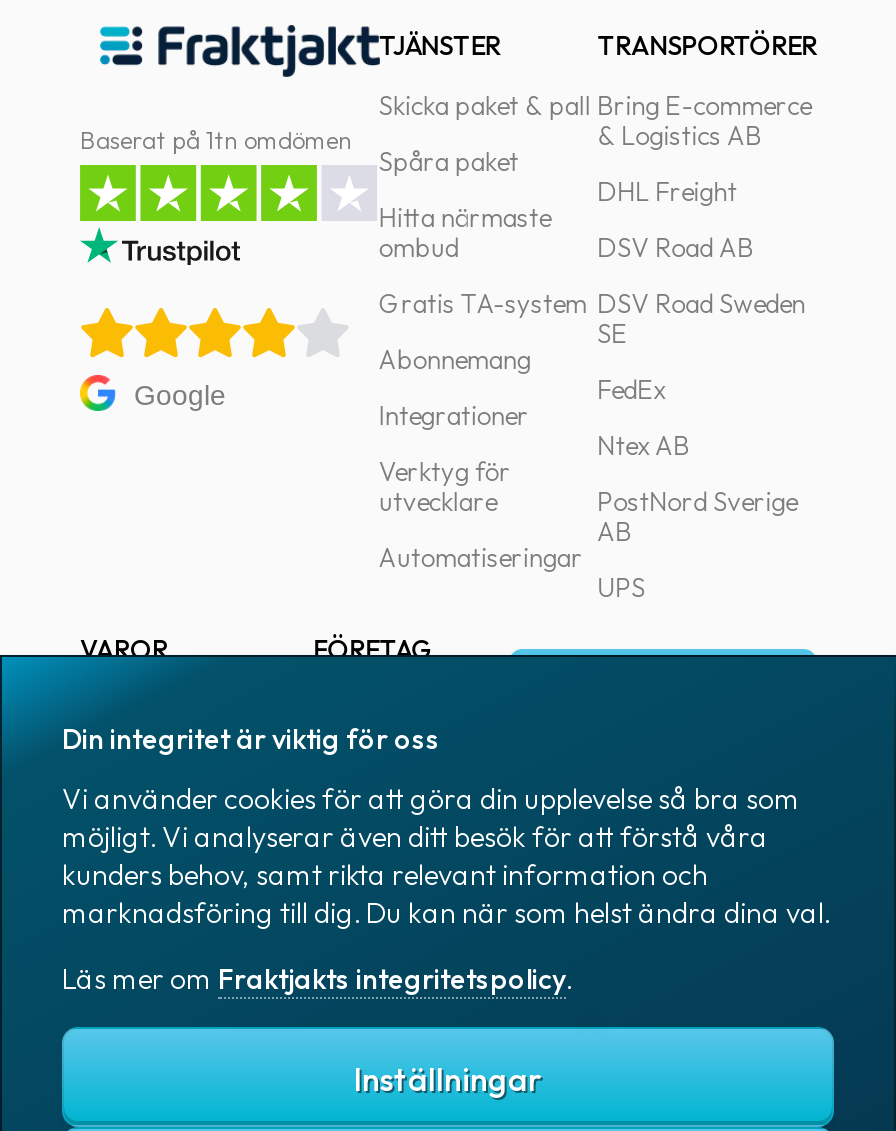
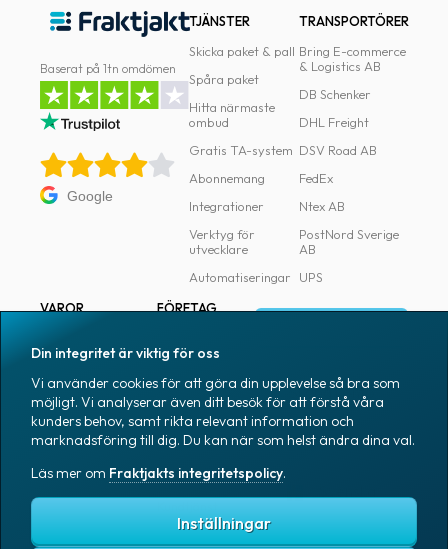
none -> [299,86,371,102] DB Schenker
moved [597,175,753,263] -> [299,114,377,158]: DHL Freight | DSV Road AB
[597,287,805,349] DSV Road Sweden | SE -> none

